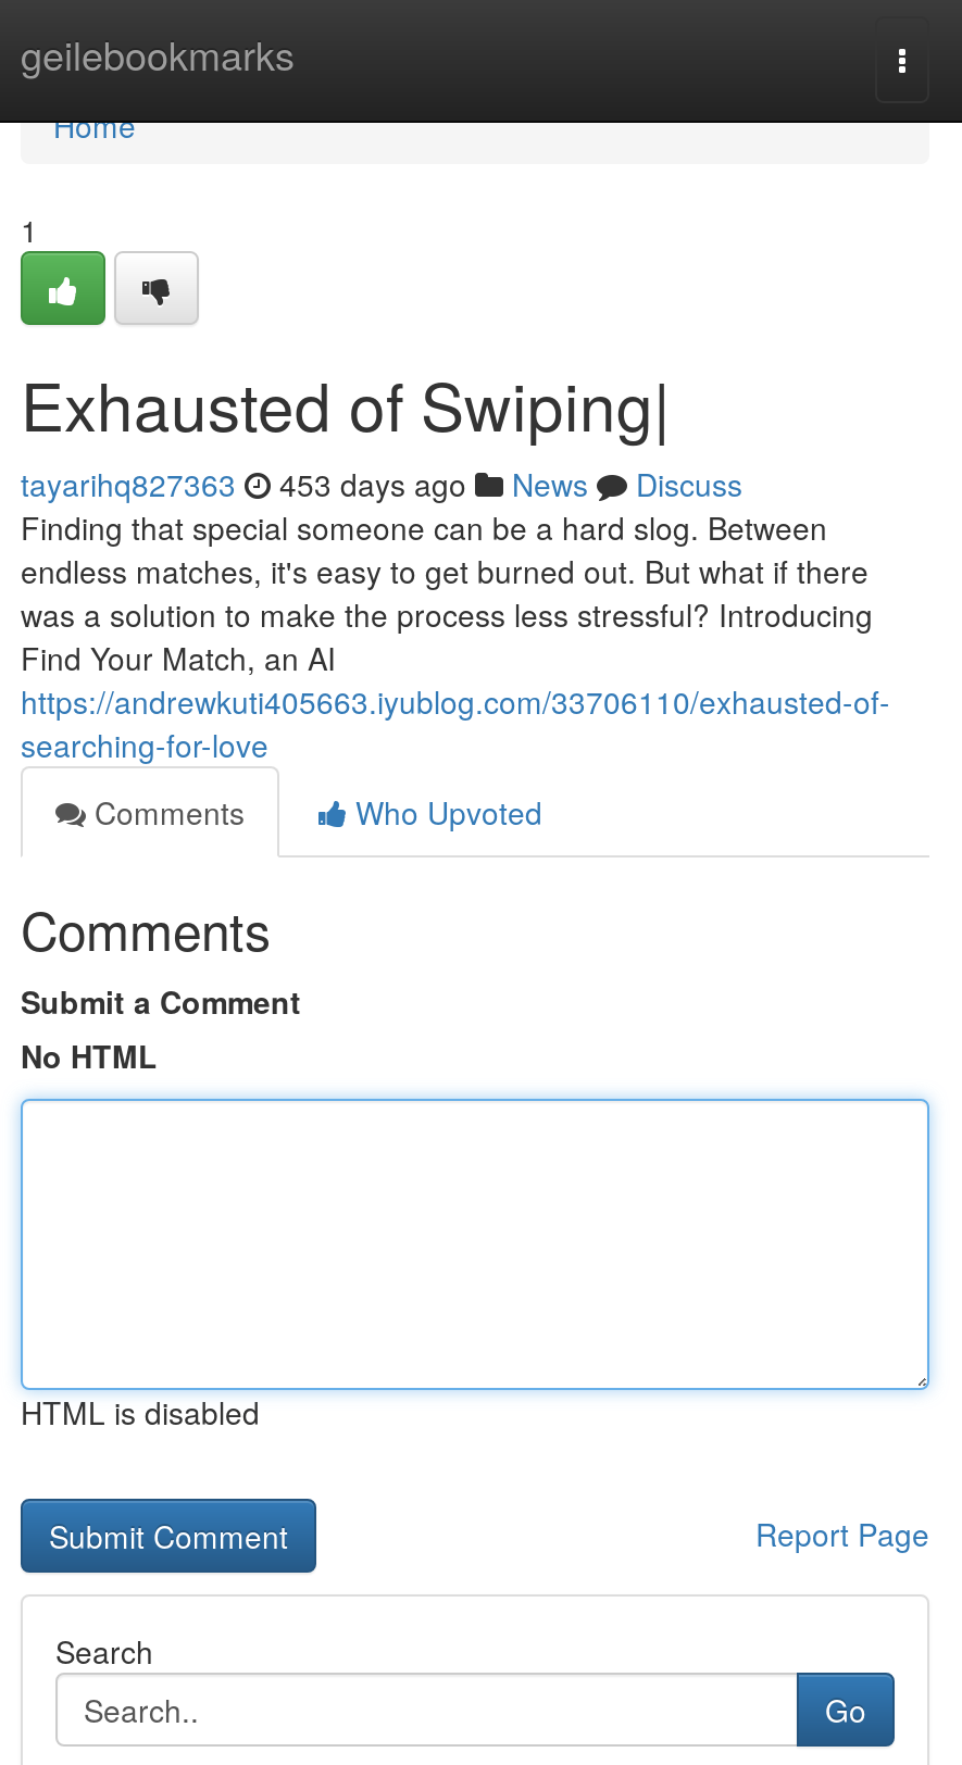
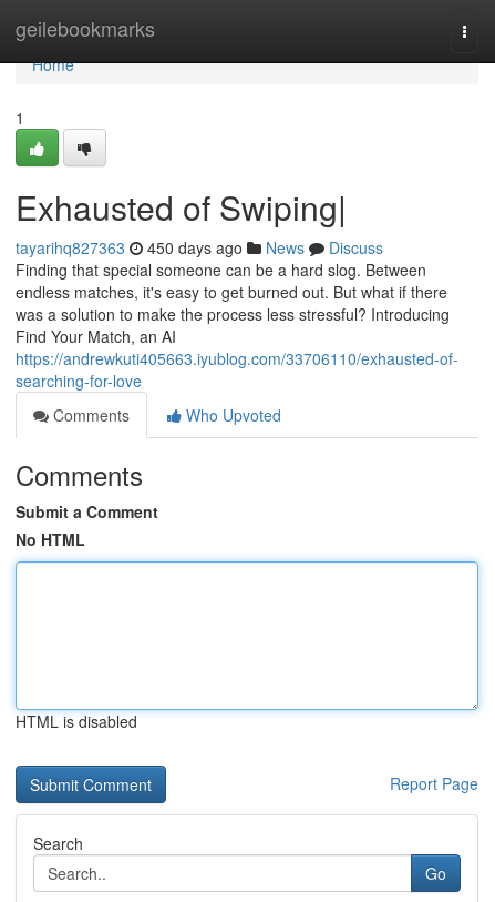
[21,462,742,505] tayarihq827363 453 days ago News Discuss -> [16,236,383,259] tayarihq827363 450 days ago News Discuss

